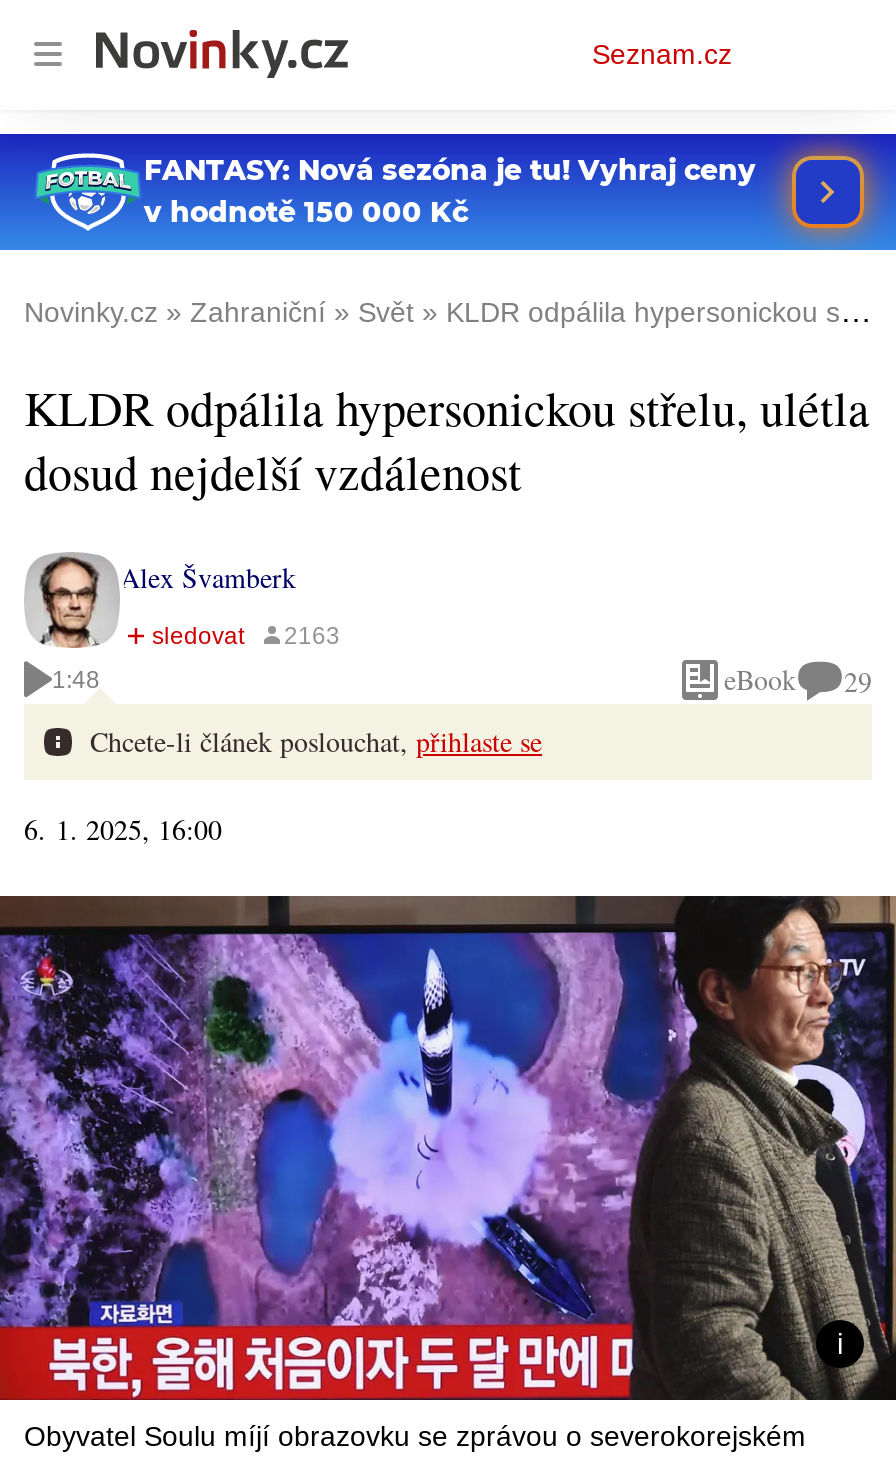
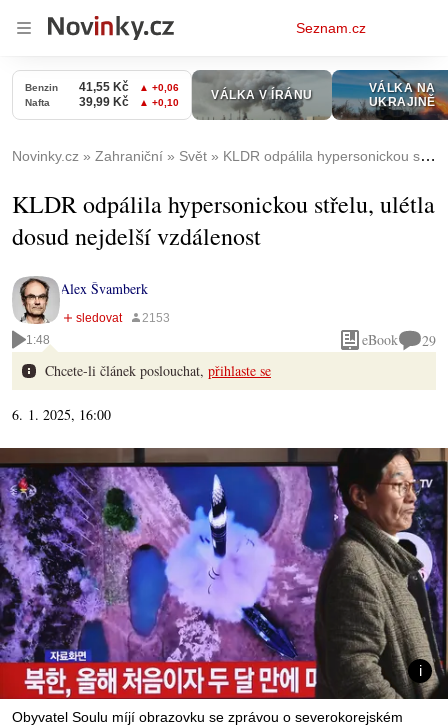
[6,132,890,252] [image] -> [3,68,445,125] [image]

